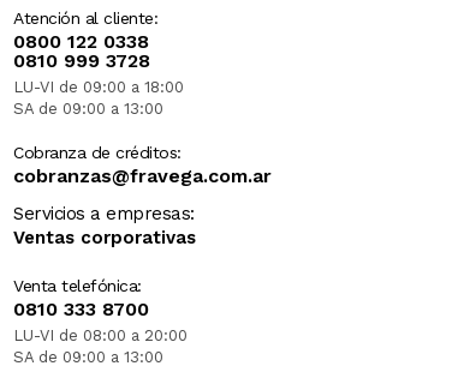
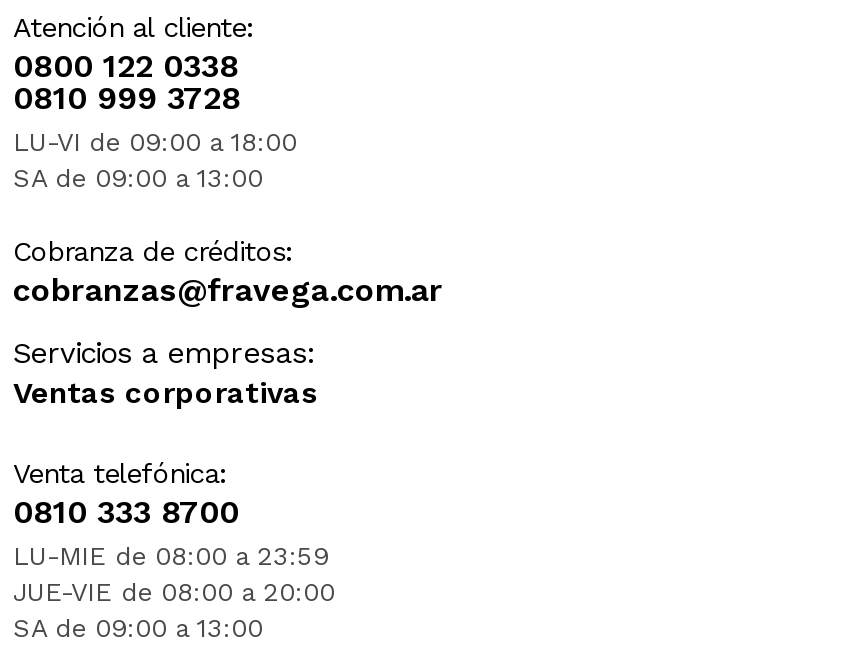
[13,327,188,345] LU-VI de 08:00 a 20:00 -> [13,541,335,607] LU-MIE de 08:00 a 23:59 | JUE-VIE de 08:00 a 20:00

